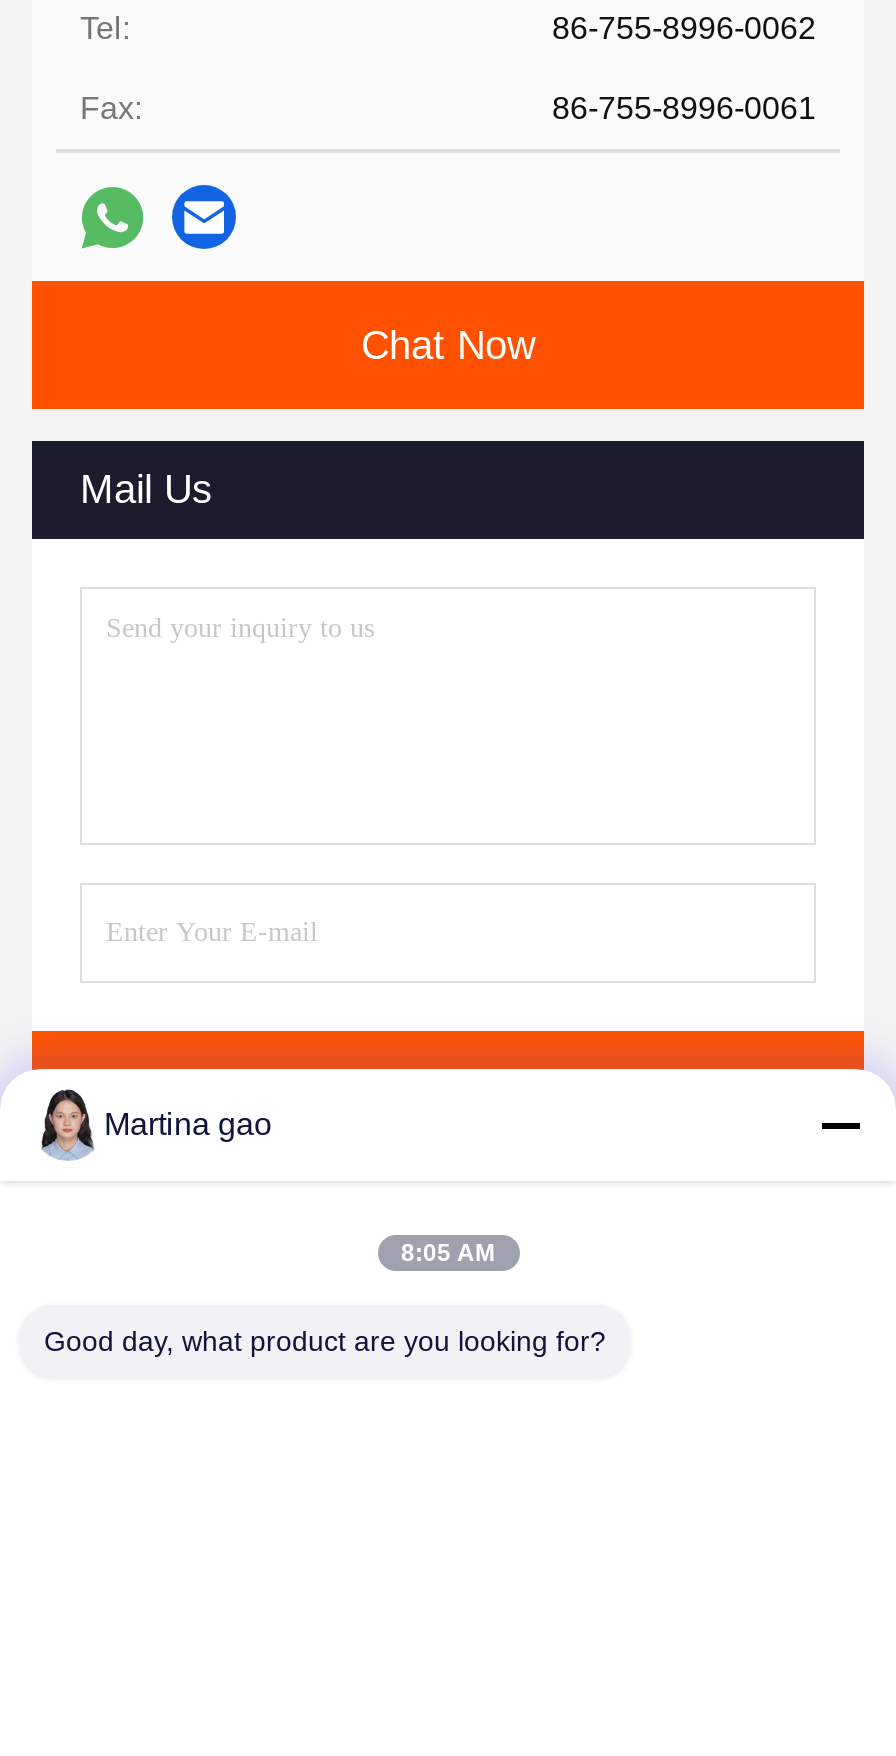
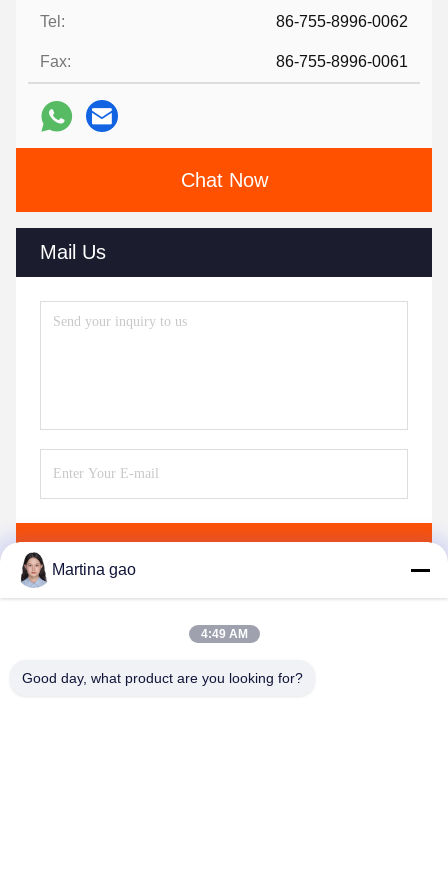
[401,1239,495,1267] 8:05 AM -> [200,627,247,641] 4:49 AM

